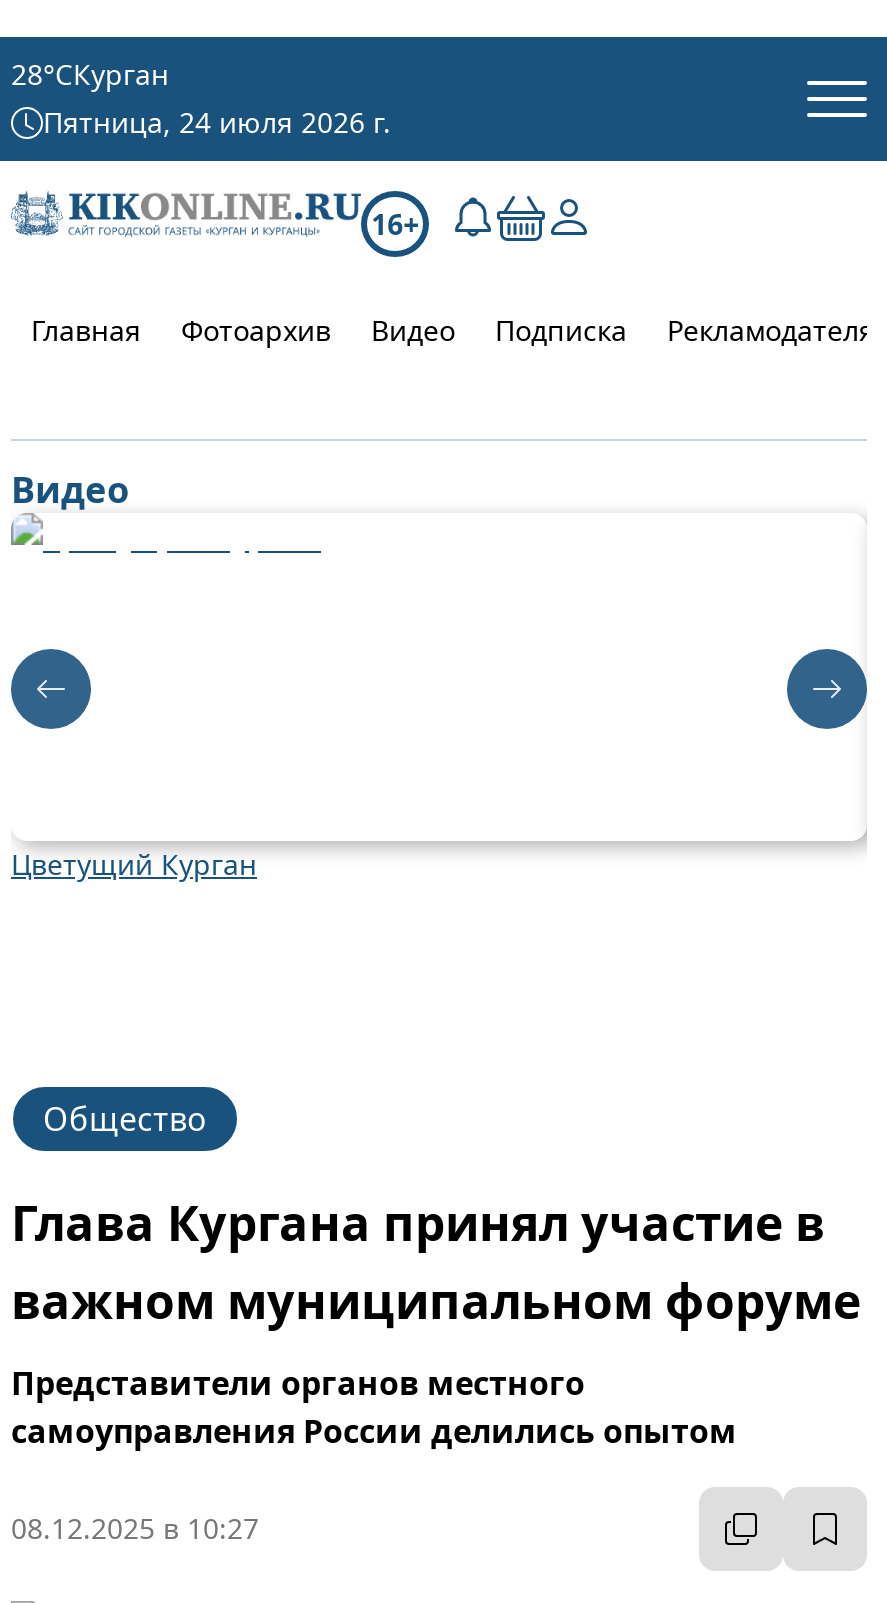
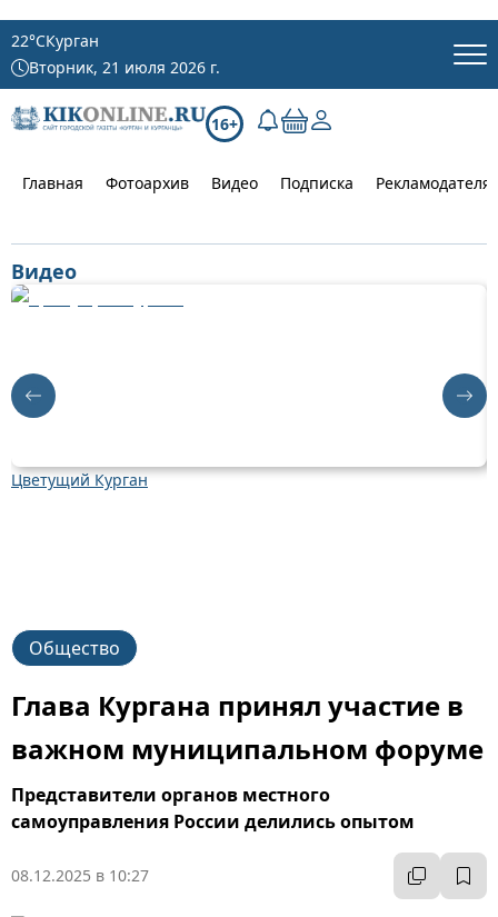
[11,55,169,93] 28°CКурган -> [11,30,99,51] 22°CКурган
[43,103,391,141] Пятница, 24 июля 2026 г. -> [29,57,220,78] Вторник, 21 июля 2026 г.
[9,647,93,753] [image] -> [10,360,57,419] [image]
[785,647,869,753] [image] -> [441,360,488,419] [image]

